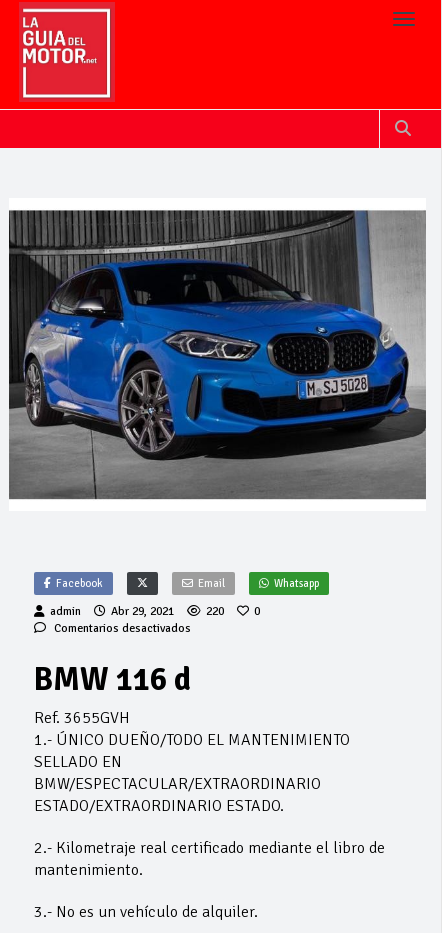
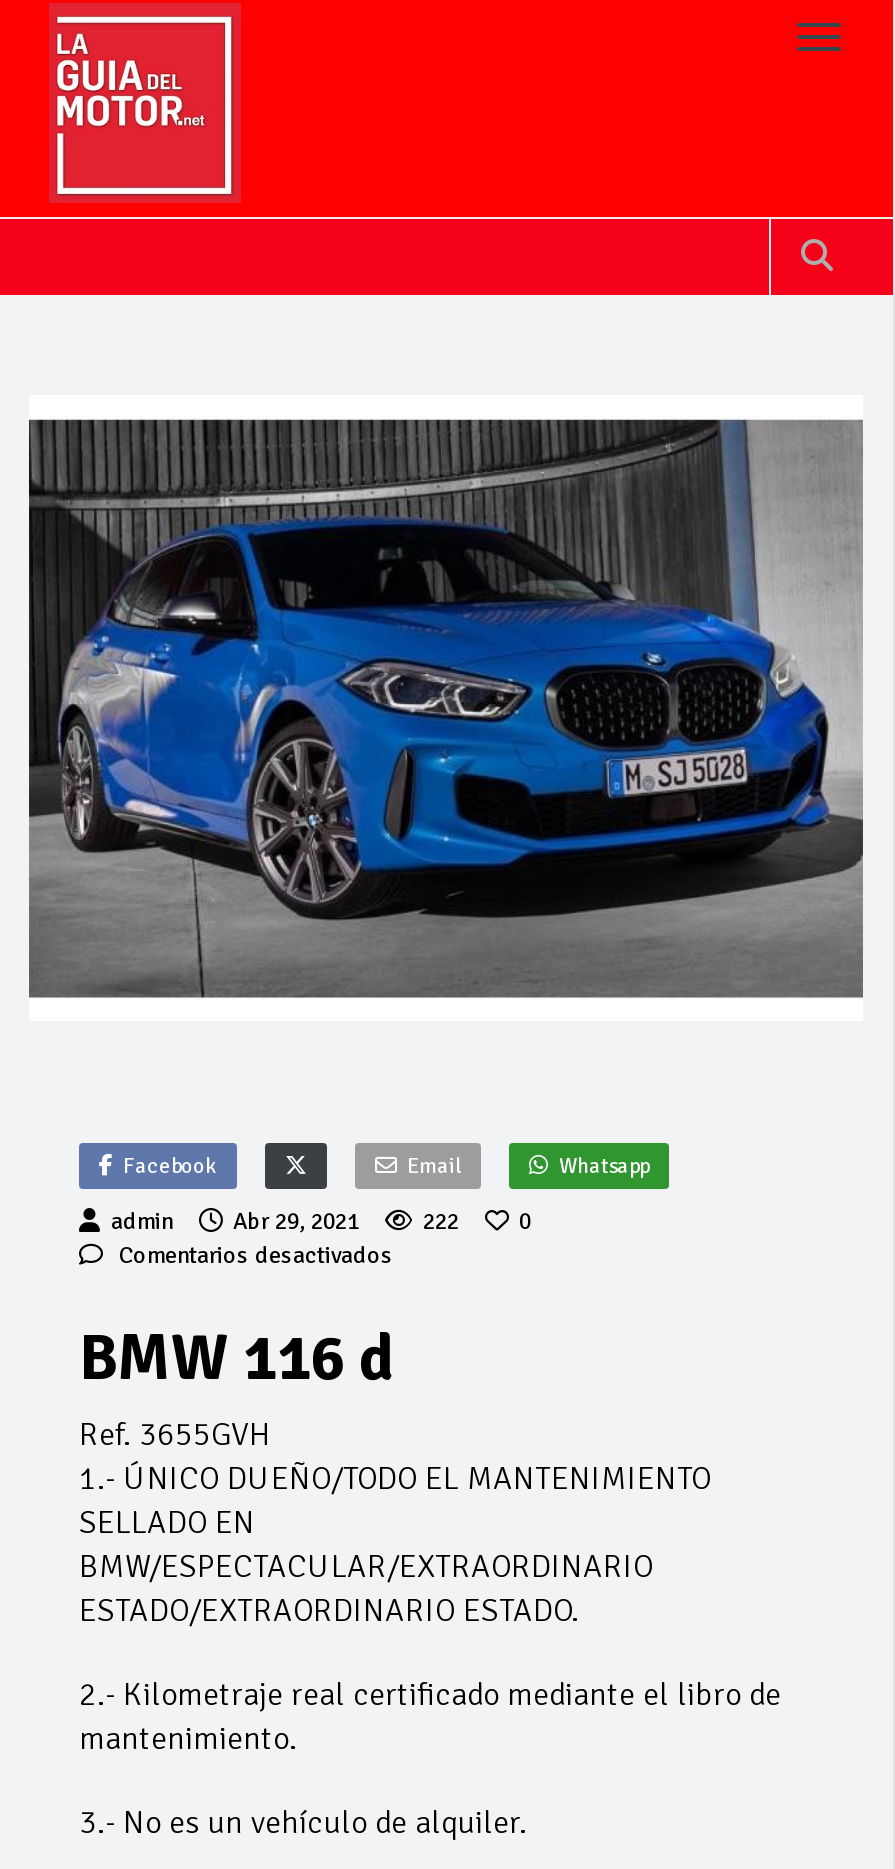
[206,604,260,619] 220 0 -> [423,1207,531,1237] 222 0

